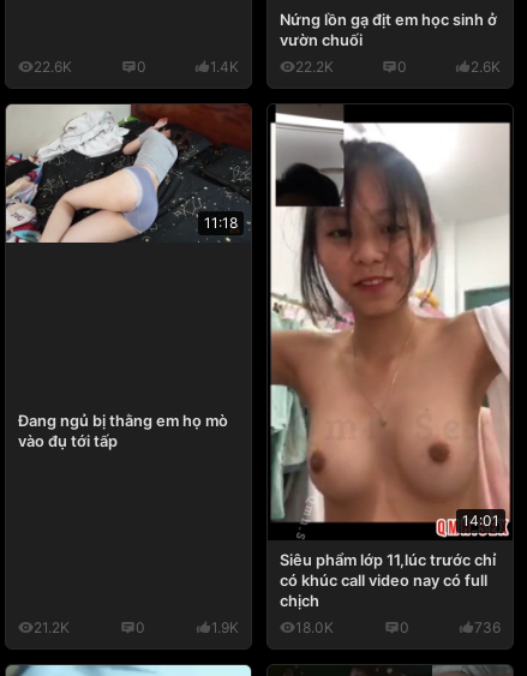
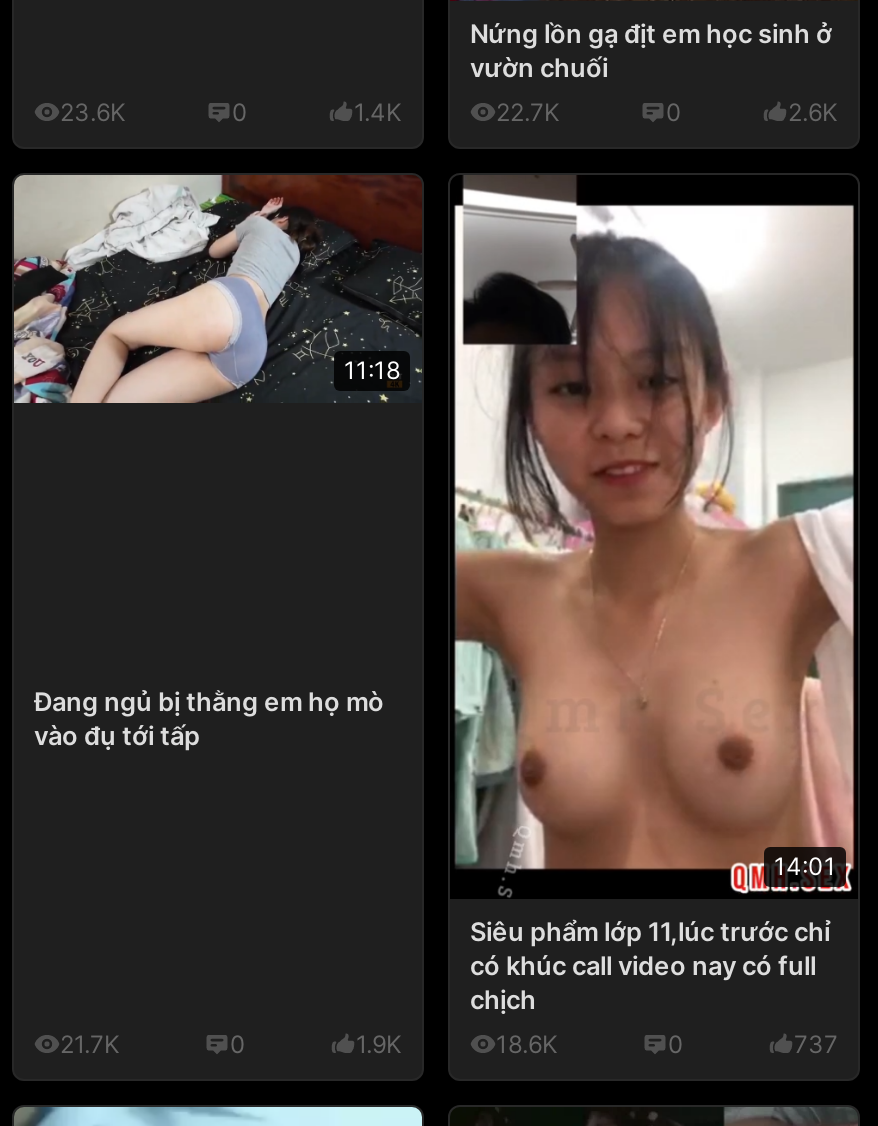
[34,58,72,76] 22.6K -> [60,96,126,126] 23.6K
[295,58,334,76] 22.2K -> [496,96,560,126] 22.7K
[34,618,70,636] 21.2K -> [60,1030,120,1060] 21.7K
[295,618,334,636] 18.0K -> [496,1030,558,1060] 18.6K
[474,618,501,636] 736 -> [794,1030,838,1060] 737

